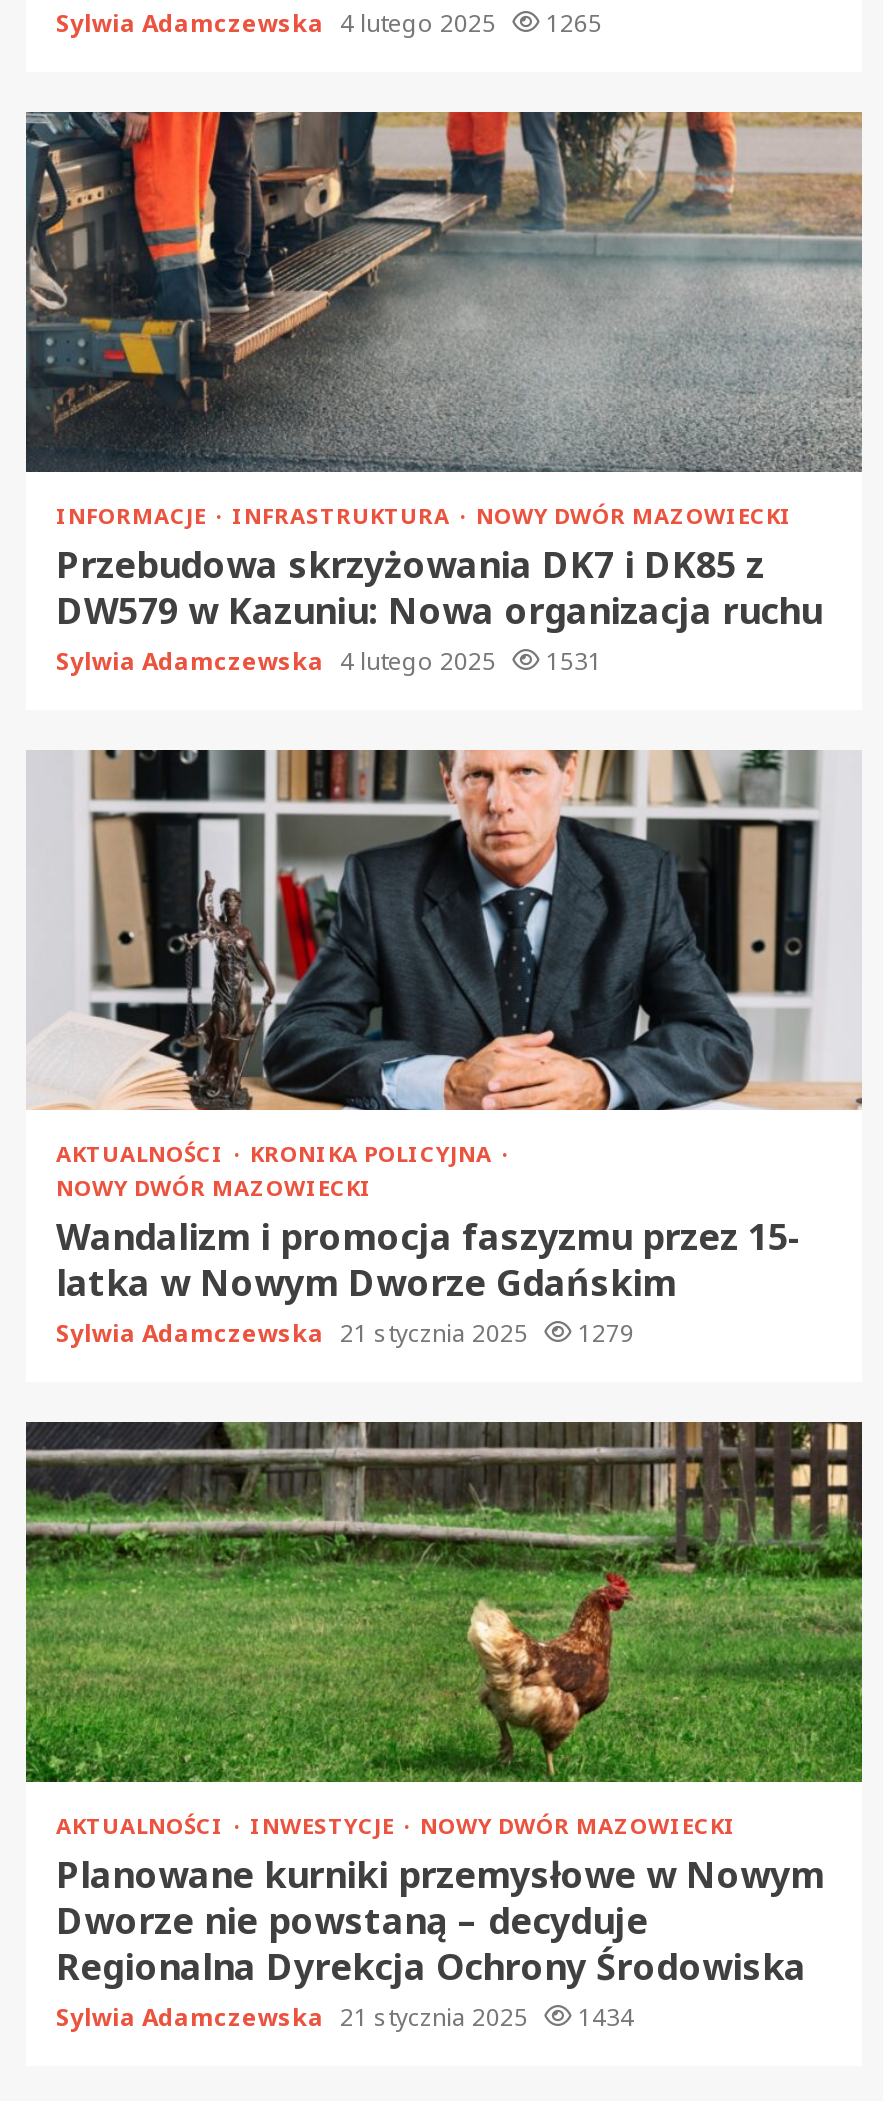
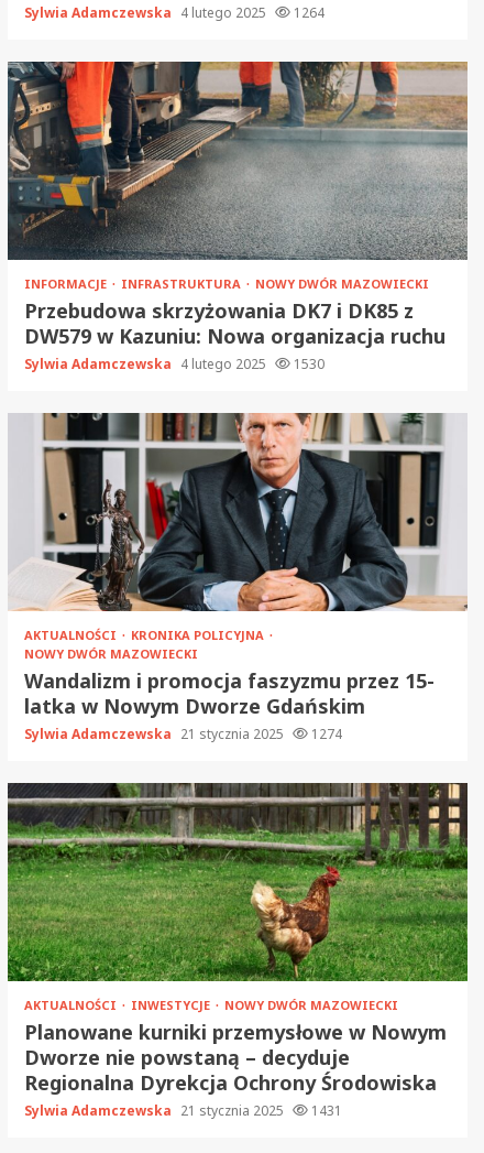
[56,6,602,40] Sylwia Adamczewska 4 lutego 2025 1265 -> [24,3,324,22] Sylwia Adamczewska 4 lutego 2025 1264
[56,644,602,678] Sylwia Adamczewska 4 lutego 2025 1531 -> [24,355,324,373] Sylwia Adamczewska 4 lutego 2025 1530
[56,1316,634,1350] Sylwia Adamczewska 21 stycznia 2025 1279 -> [24,725,342,743] Sylwia Adamczewska 21 stycznia 2025 1274
[56,2000,634,2034] Sylwia Adamczewska 21 stycznia 2025 1434 -> [24,1101,342,1120] Sylwia Adamczewska 21 stycznia 2025 1431

